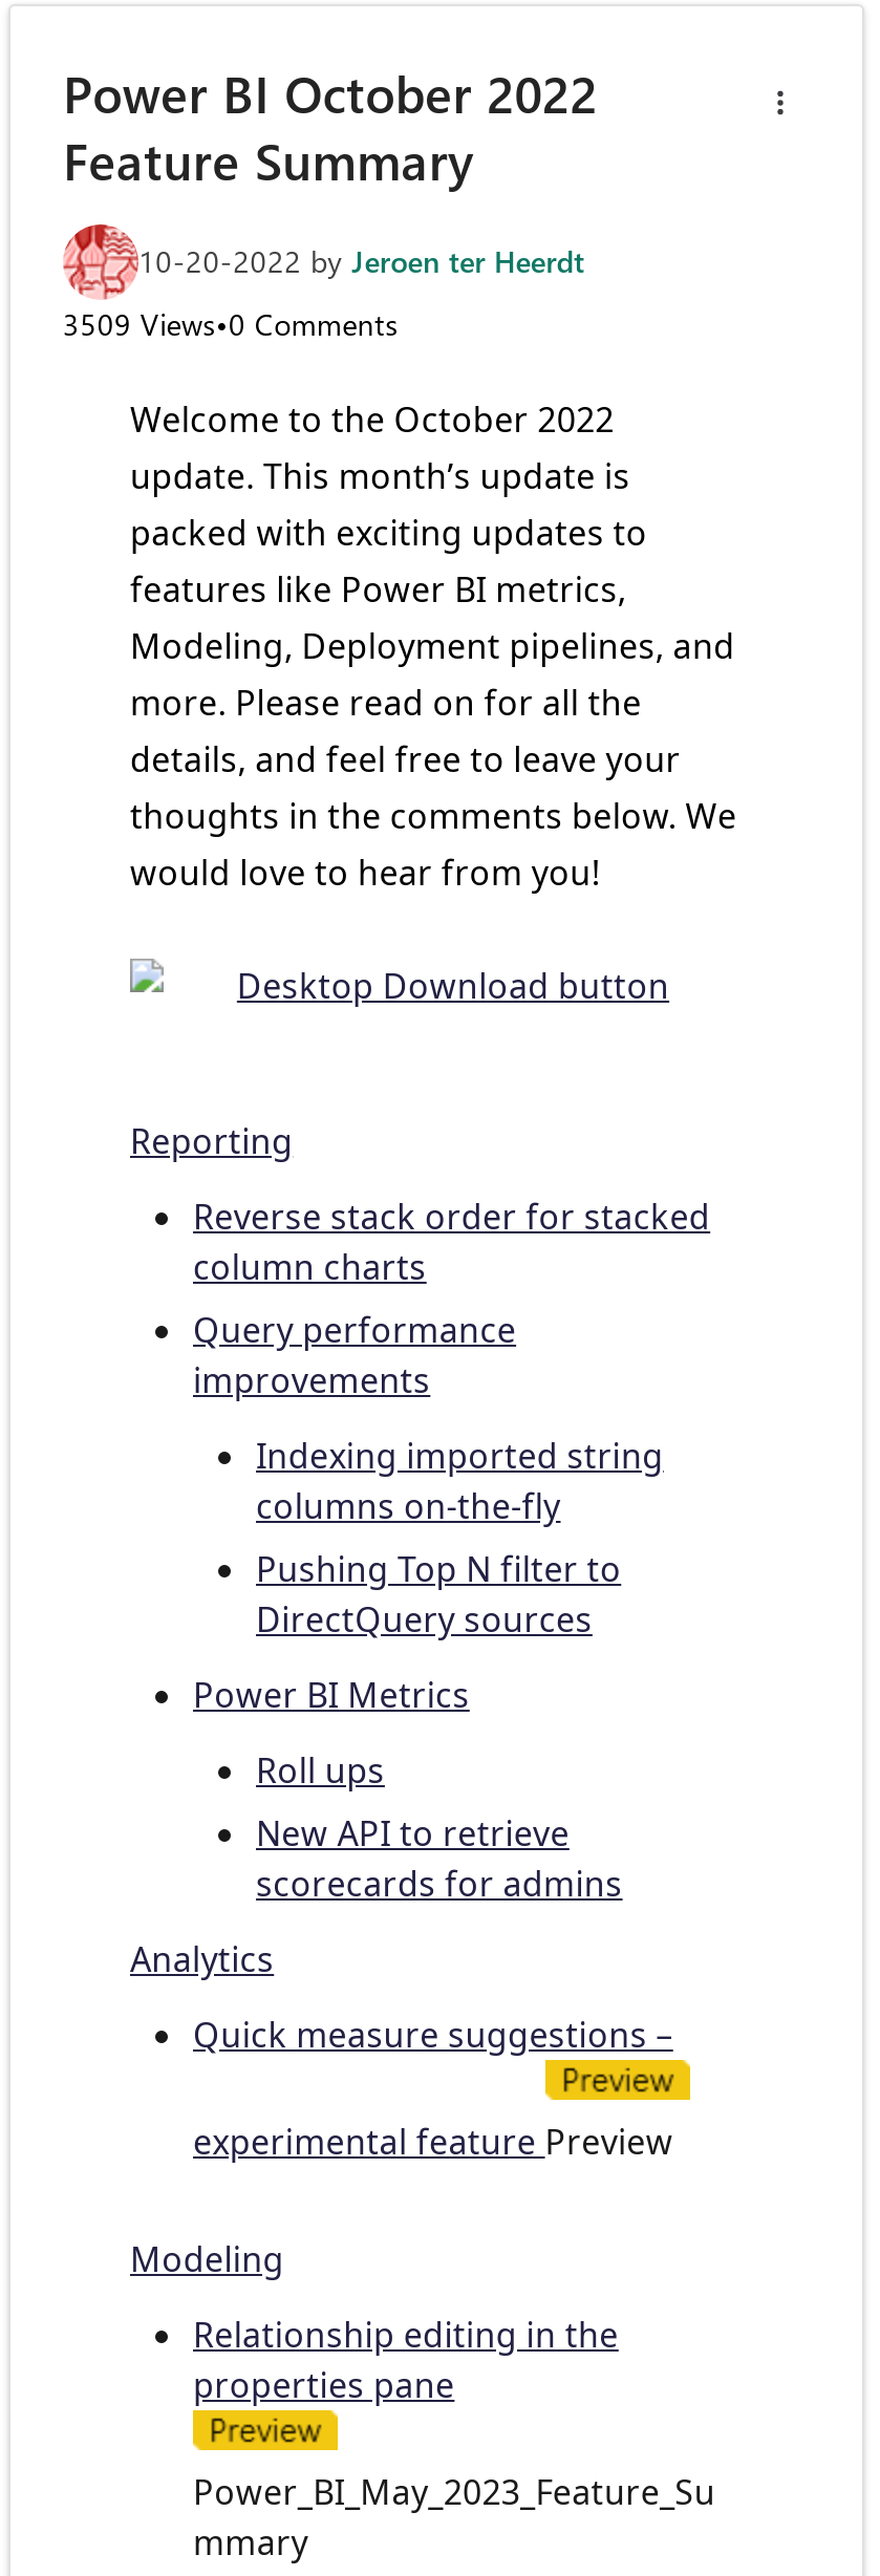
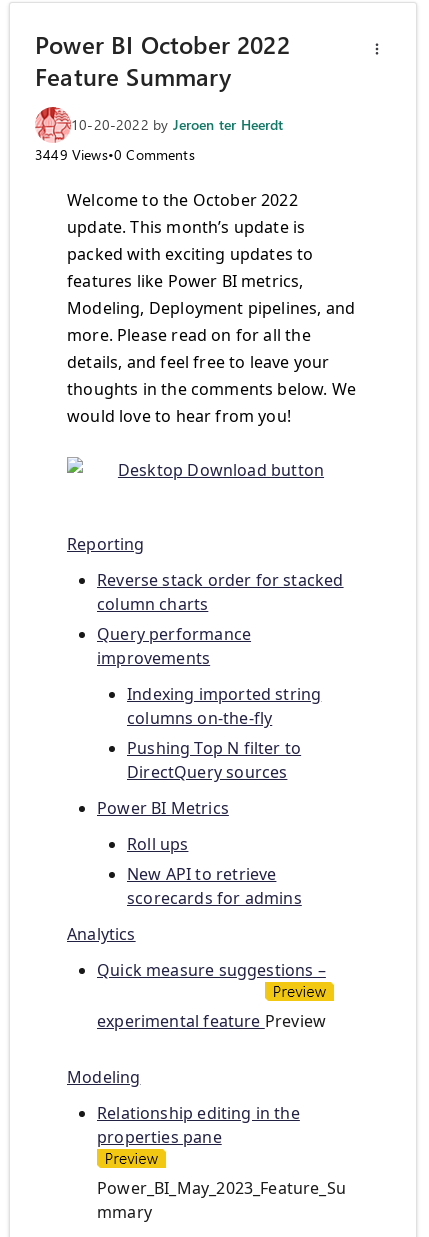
[63,305,398,345] 3509 Views•0 Comments -> [35,145,195,164] 3449 Views•0 Comments

